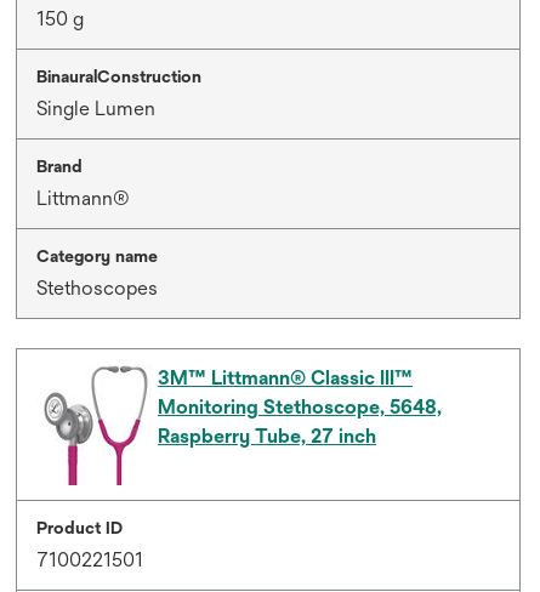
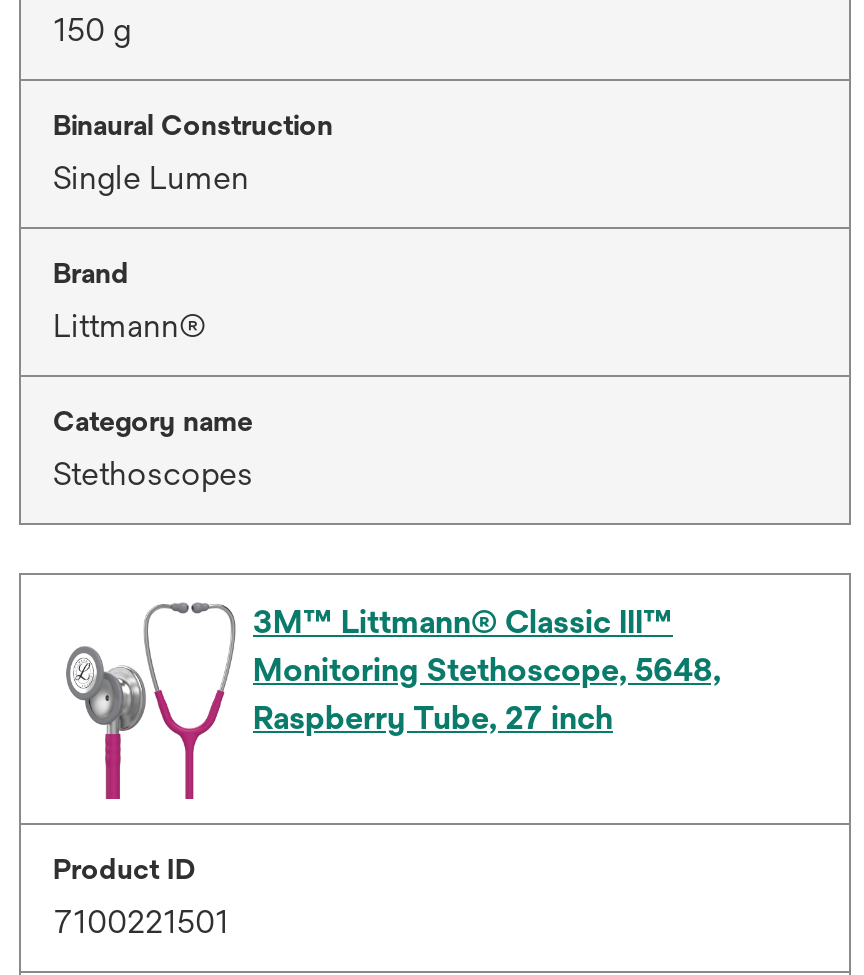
[36,66,201,86] BinauralConstruction -> [53,108,333,140] Binaural Construction

